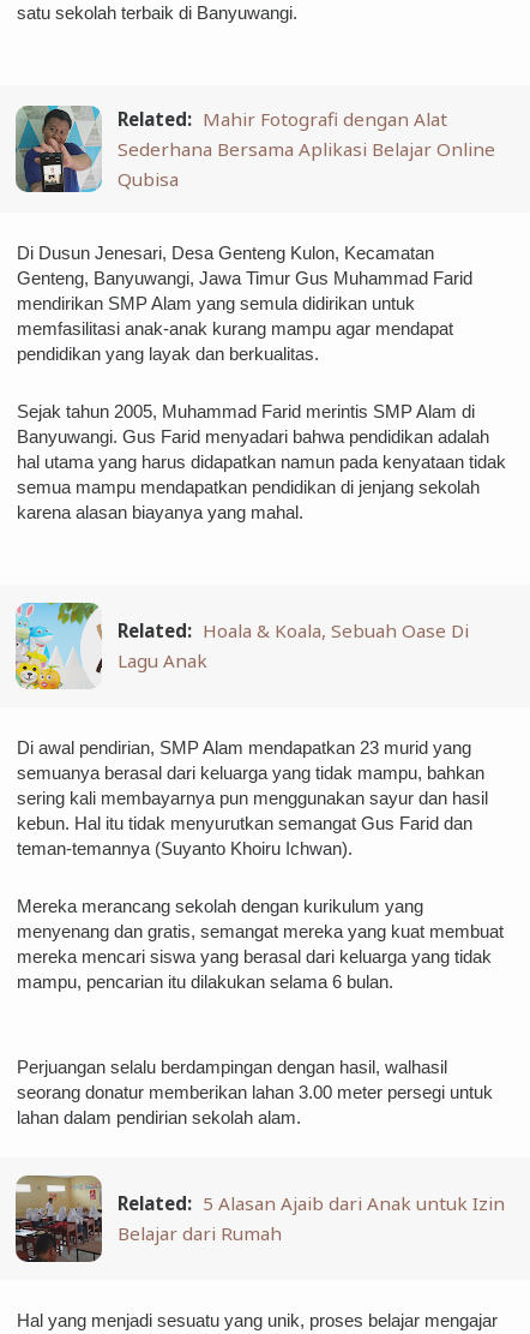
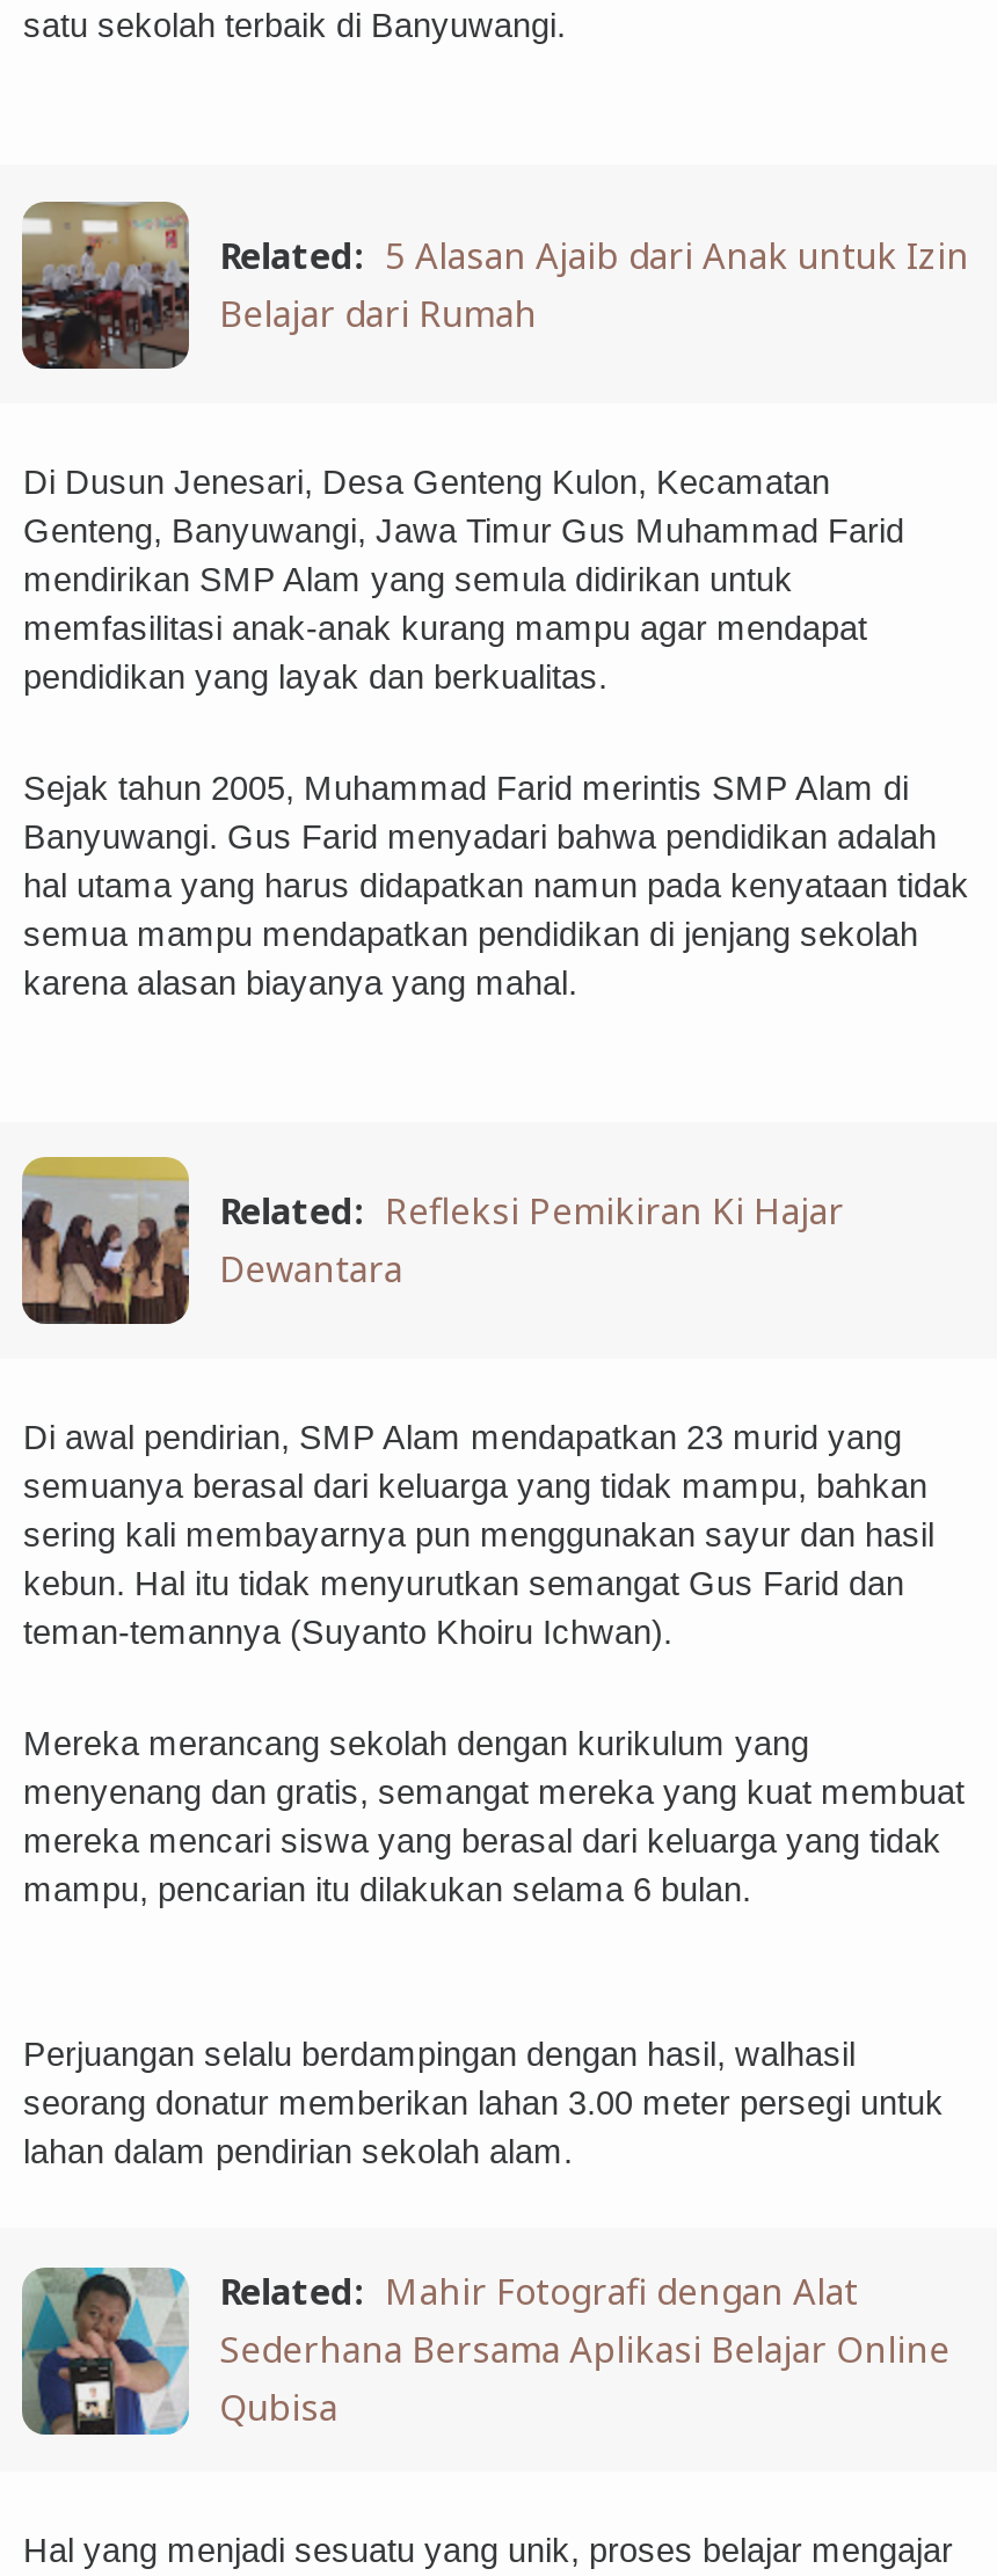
moved [14,104,495,193] -> [20,2265,950,2437]: [image] | Related: Mahir Fotografi dengan Alat | Sederhana Bersama Aplikasi Belajar Online | Qubisa
[16,602,469,690] [image] | Related: Hoala & Koala, Sebuah Oase Di | Lagu Anak -> [22,1155,844,1326] [image] | Related: Refleksi Pemikiran Ki Hajar | Dewantara
moved [14,1174,505,1263] -> [20,199,969,371]: [image] | Related: 5 Alasan Ajaib dari Anak untuk Izin | Belajar dari Rumah

